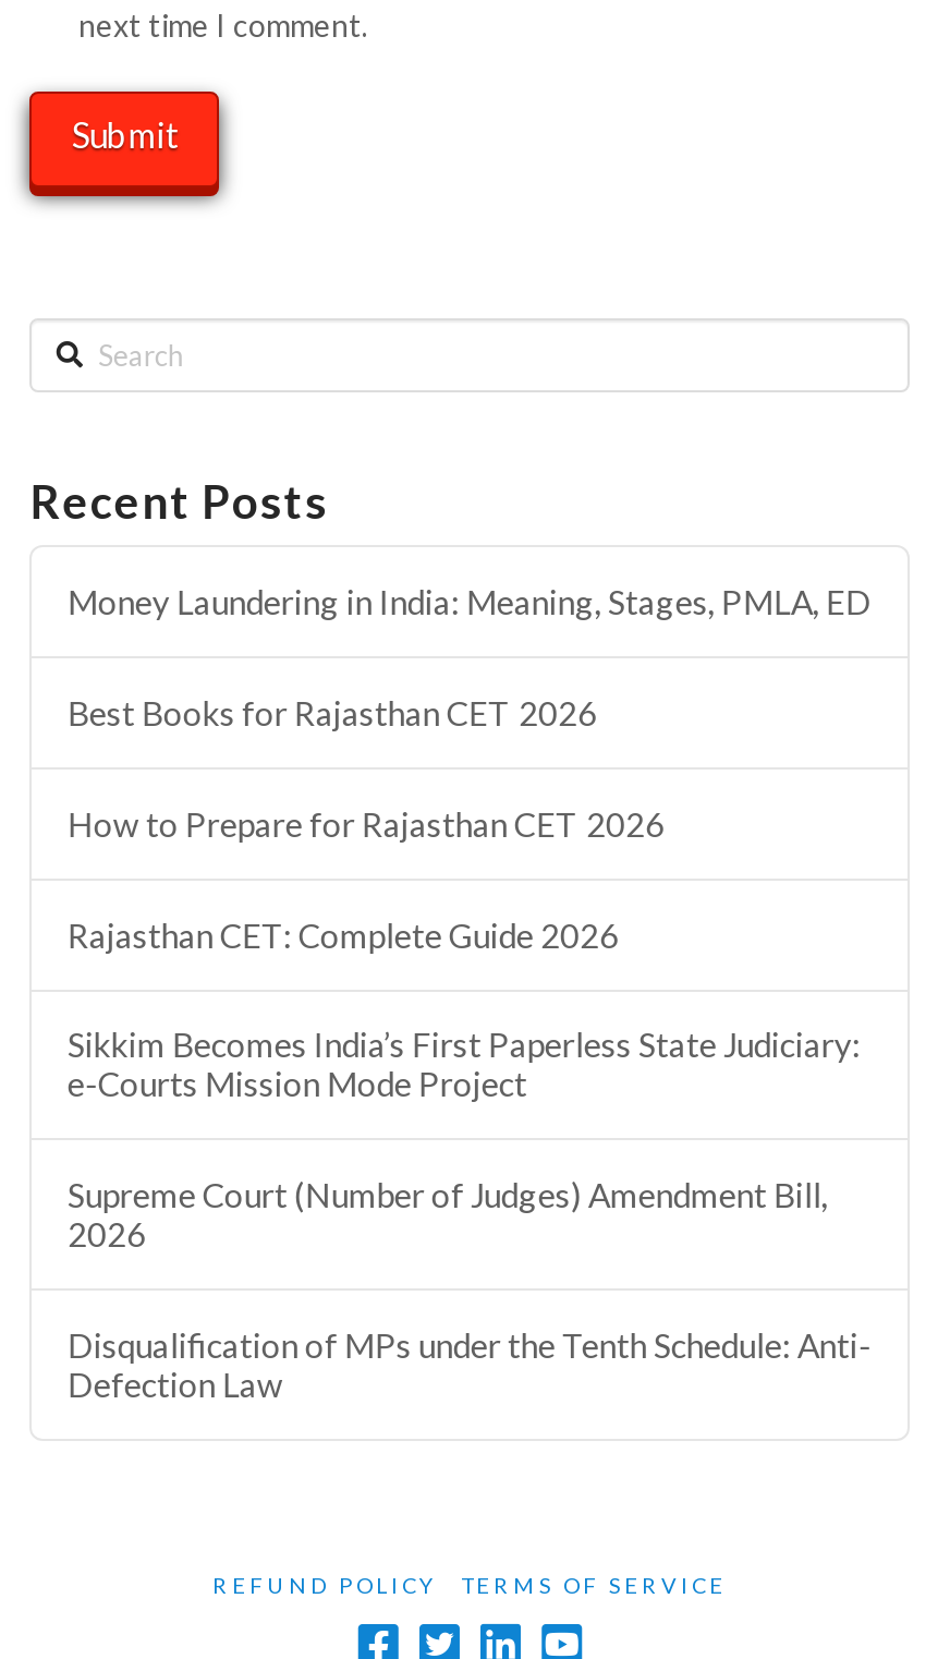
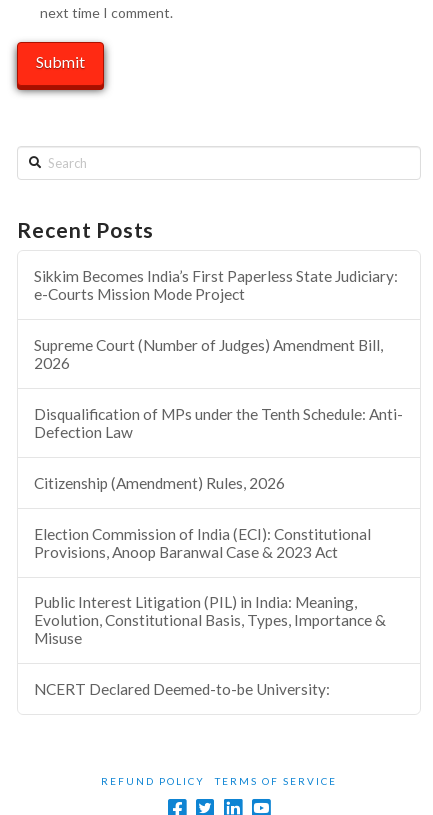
[67,583,871,954] Money Laundering in India: Meaning, Stages, PMLA, ED | Best Books for Rajasthan CET 2026 | How to Prepare for Rajasthan CET 2026 | Rajasthan CET: Complete Guide 2026 -> none
moved [67,1026,871,1405] -> [34,267,403,441]: Sikkim Becomes India’s First Paperless State Judiciary: | e-Courts Mission Mode Project | Supreme Court (Number of Judges) Amendment Bill, | 2026 | Disqualification of MPs under the Tenth Schedule: Anti- | Defection Law
none -> [34,474,386,698] Citizenship (Amendment) Rules, 2026 | Election Commission of India (ECI): Constitutional | Provisions, Anoop Baranwal Case & 2023 Act | Public Interest Litigation (PIL) in India: Meaning, | Evolution, Constitutional Basis, Types, Importance & | Misuse | NCERT Declared Deemed-to-be University:

